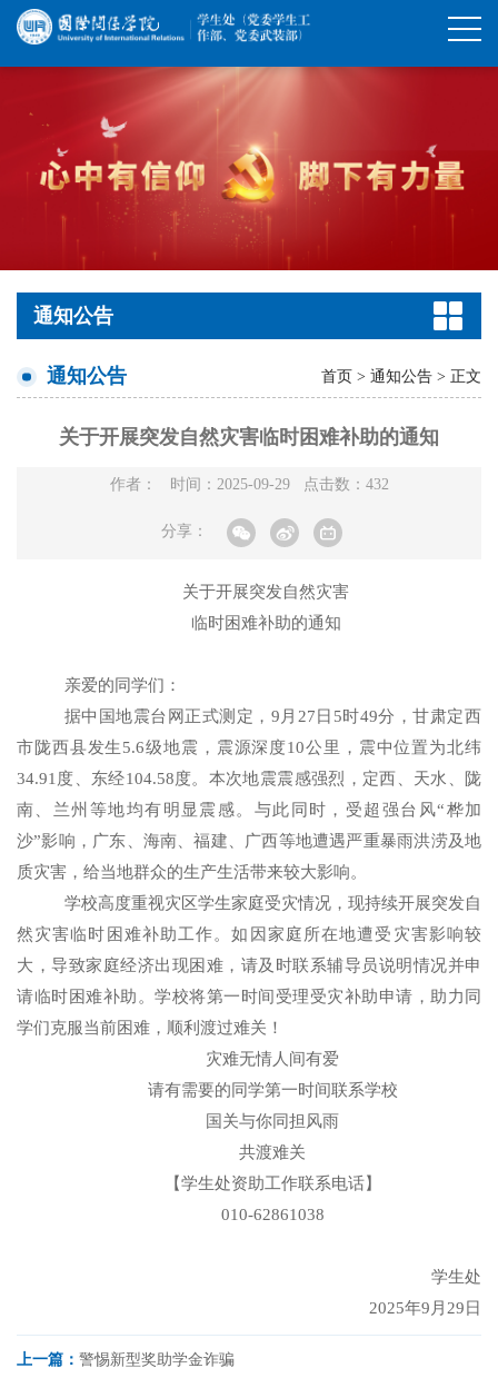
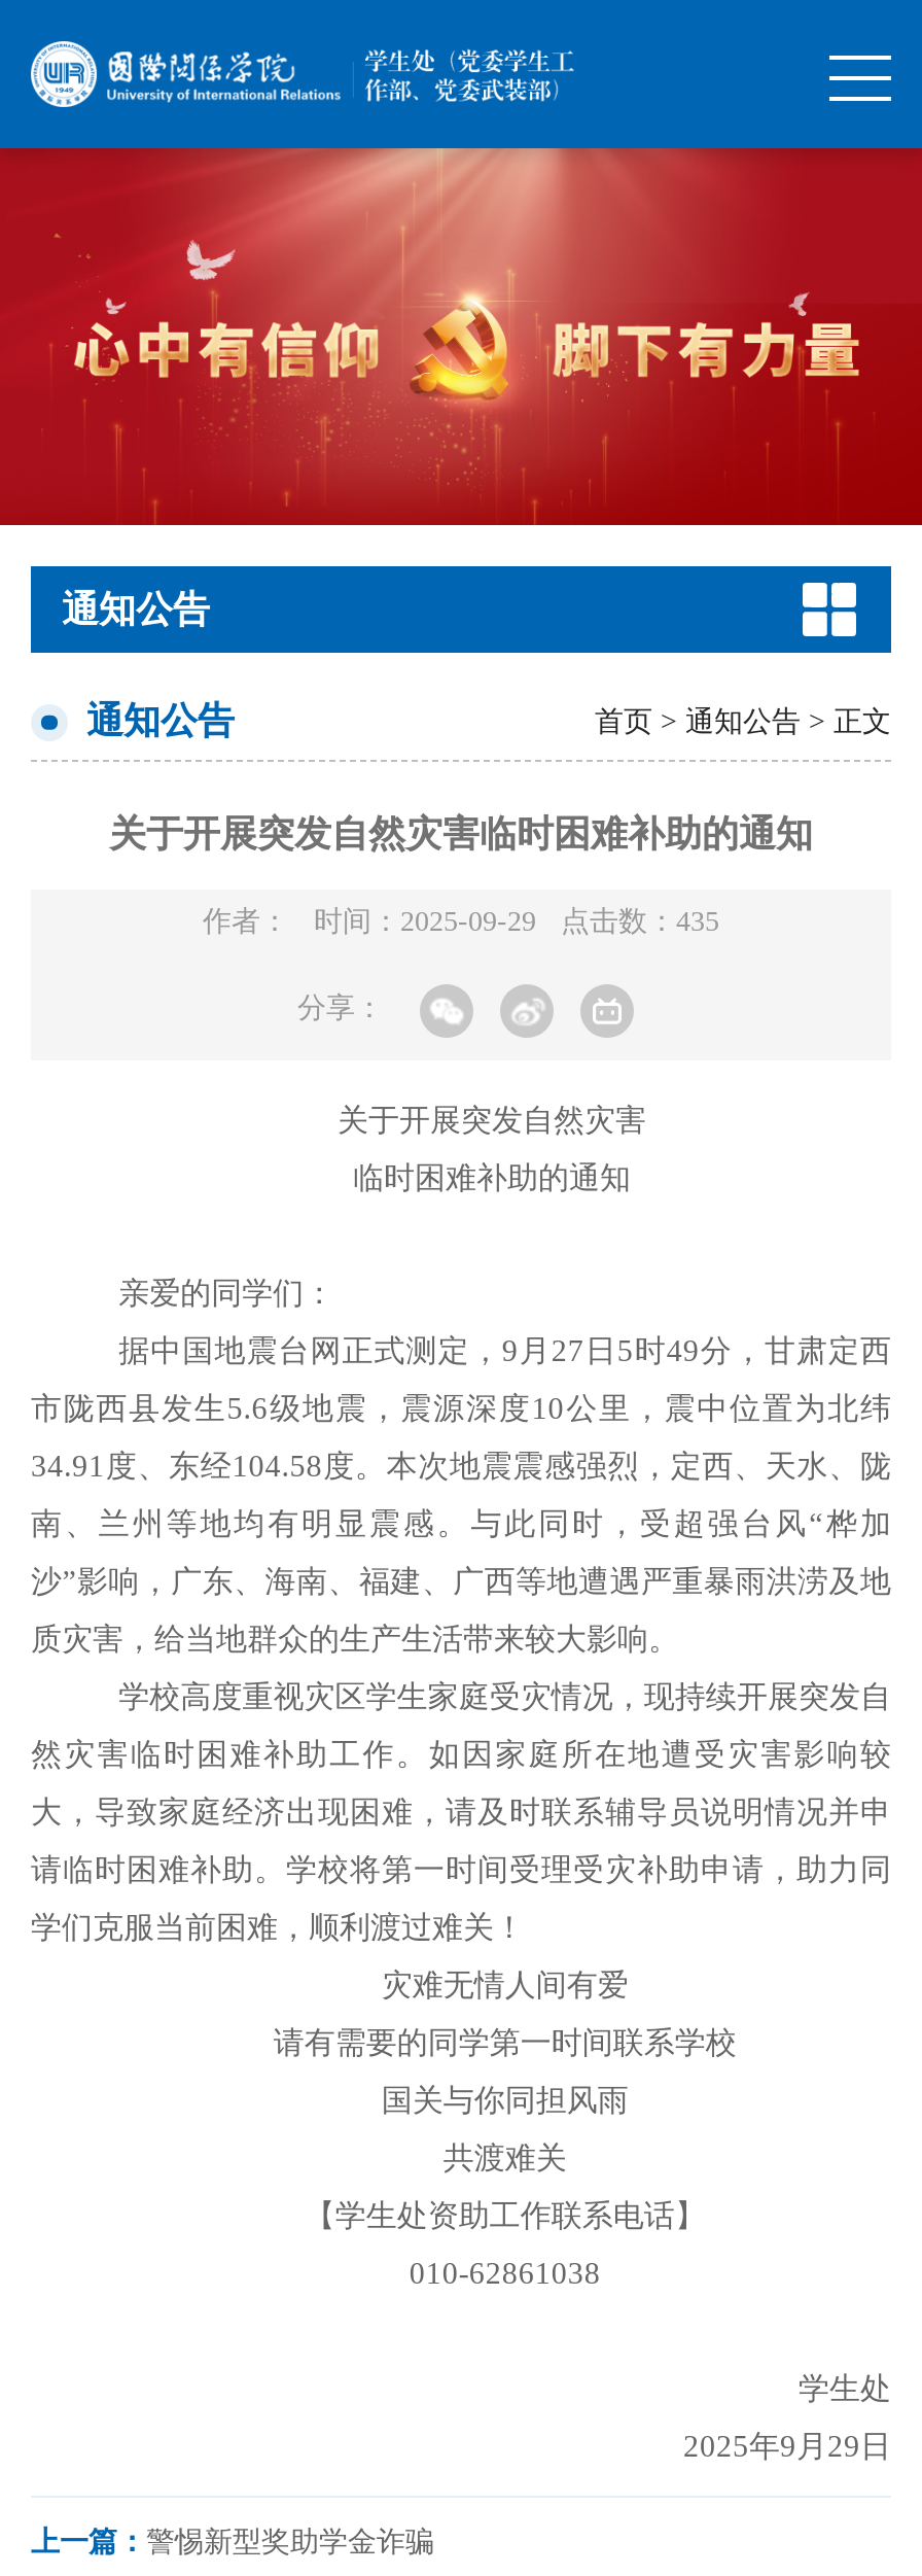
[109,476,389,493] 作者： 时间：2025-09-29 点击数：432 -> [203,906,719,937] 作者： 时间：2025-09-29 点击数：435

